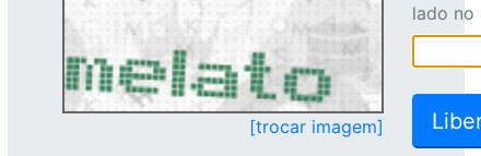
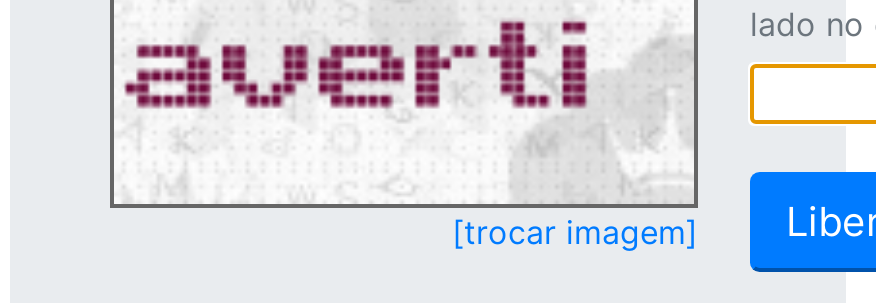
[66,11,343,108] [image] -> [114,18,624,200] [image]

